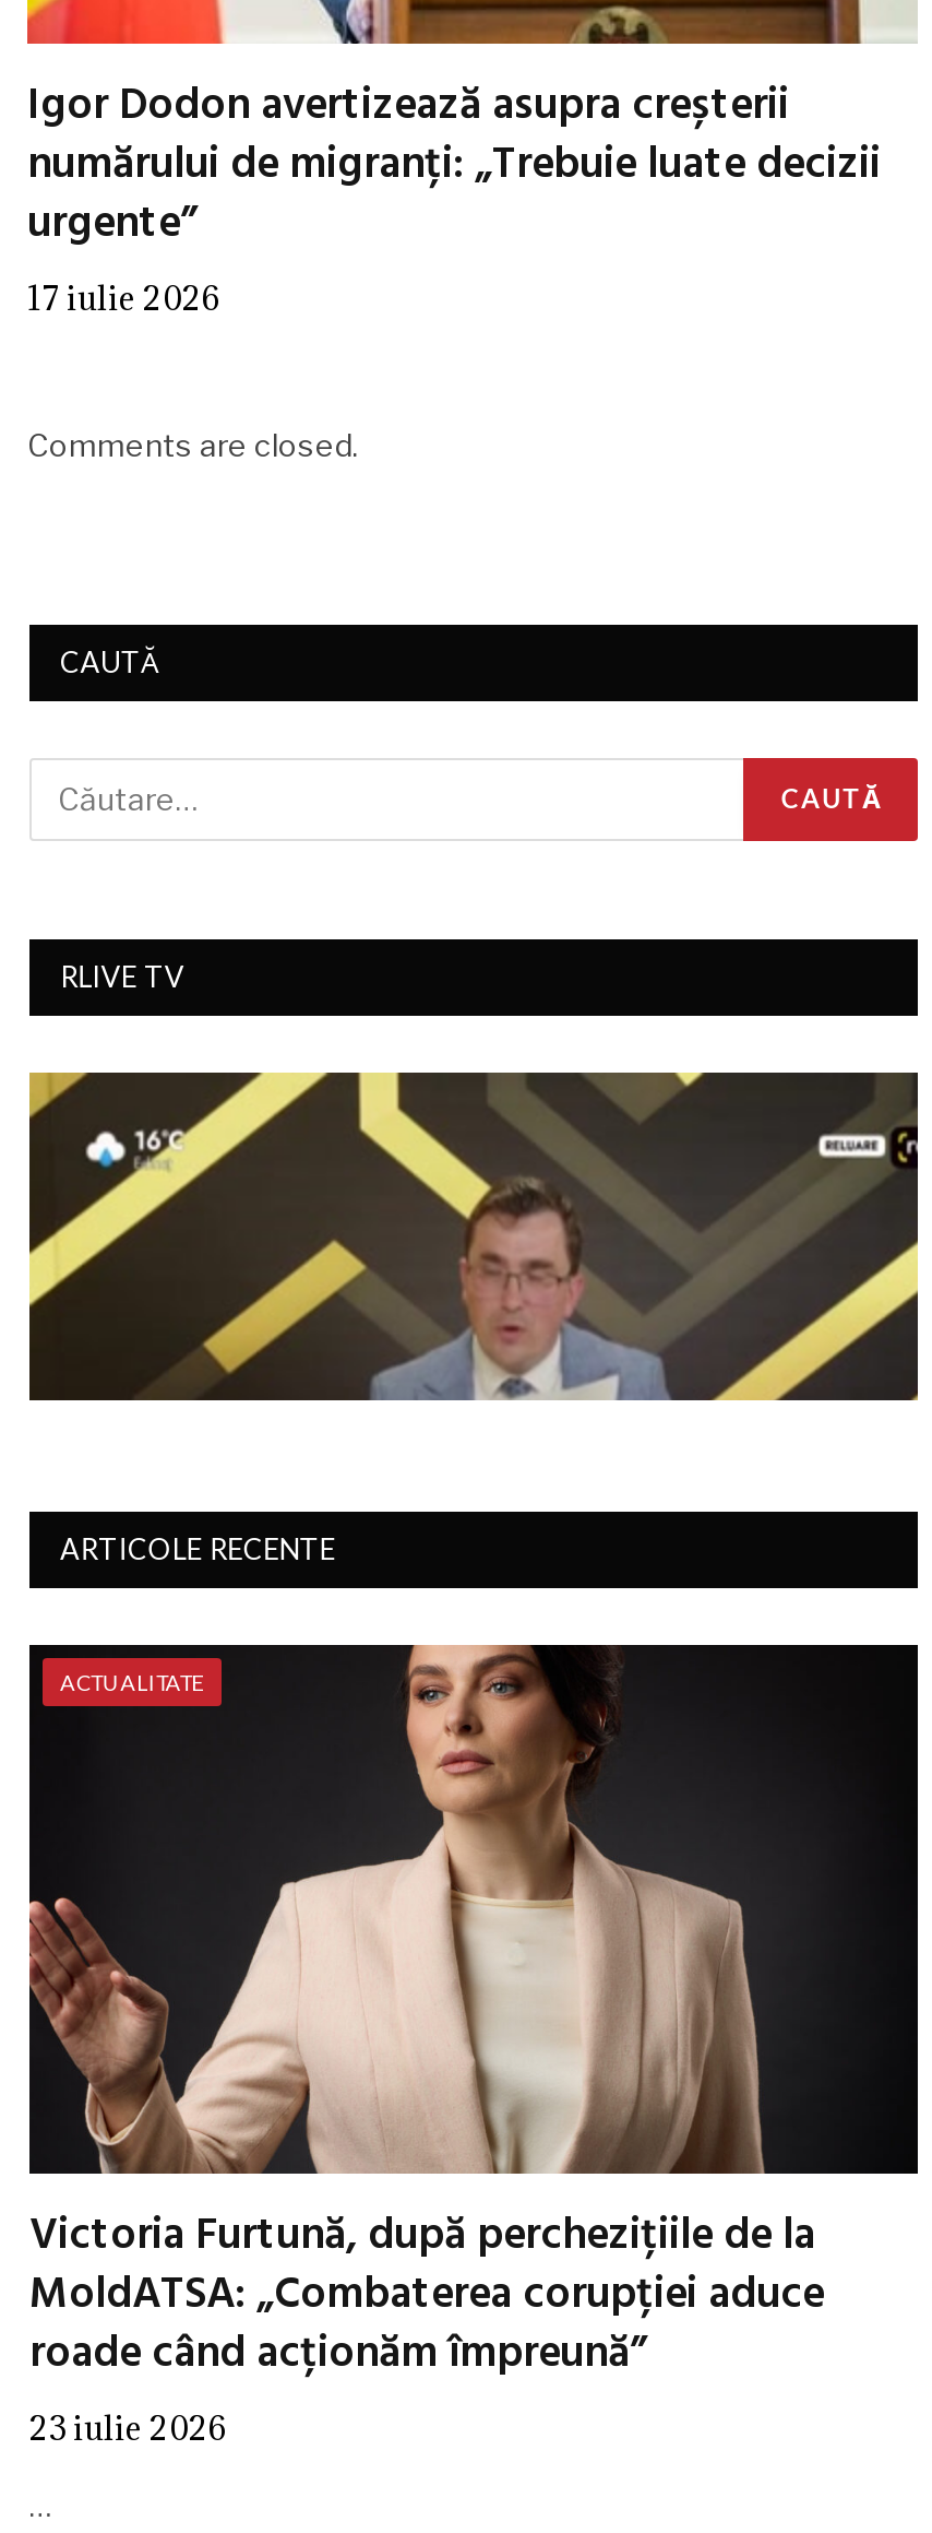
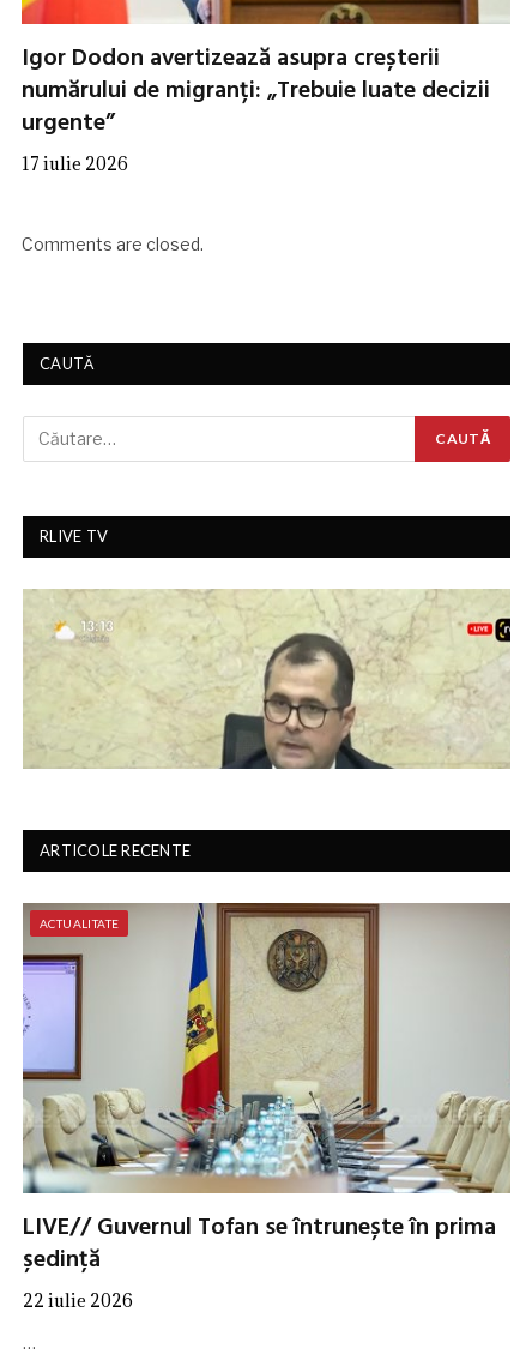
[27,1070,920,1402] [image] -> [23,589,510,770] [image]
[27,1643,918,2449] [image] | Victoria Furtună, după perchezițiile de la | MoldATSA: „Combaterea corupției aduce | roade când acționăm împreună” | 23 iulie 2026 -> [22,902,510,1312] [image] | LIVE// Guvernul Tofan se întrunește în prima | ședință | 22 iulie 2026

